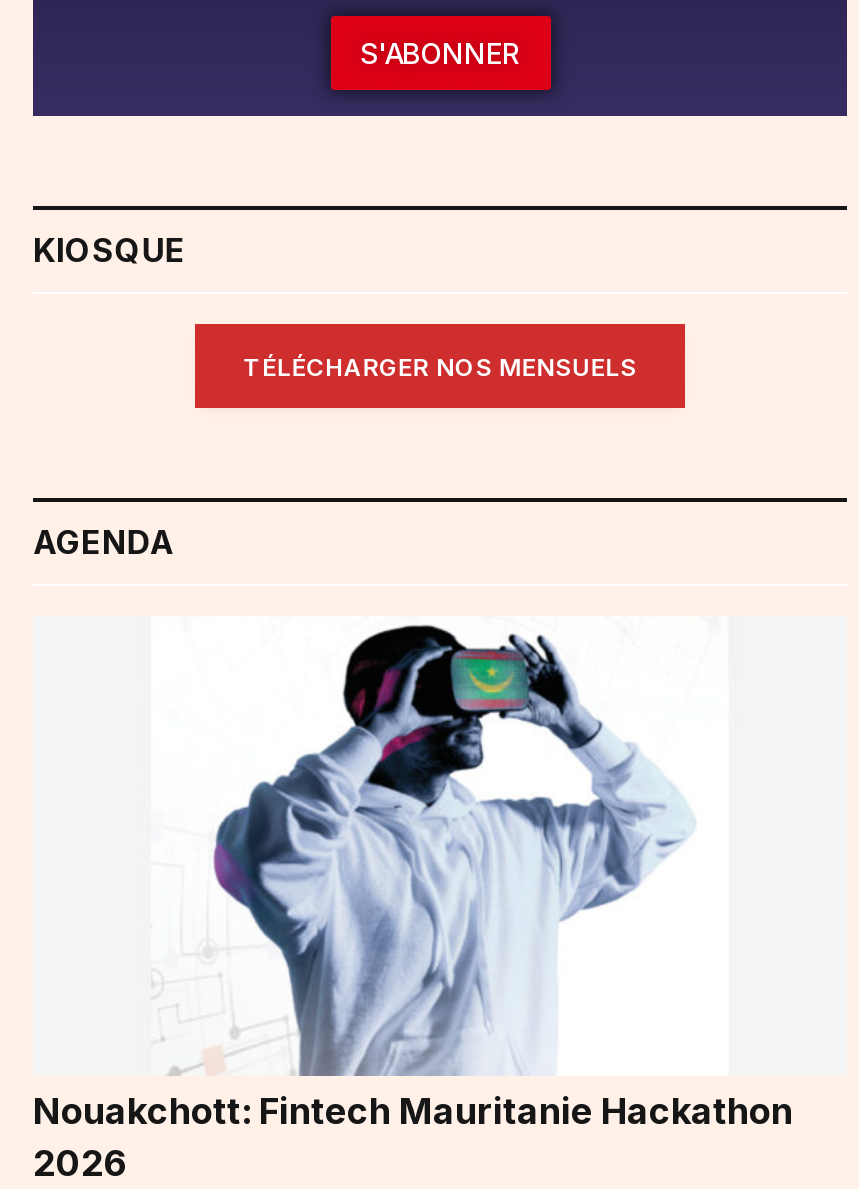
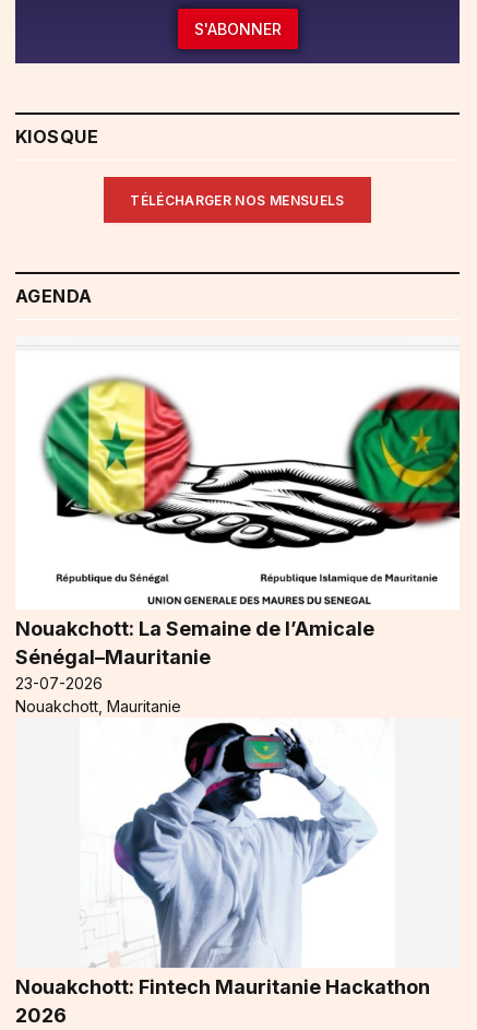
none -> [15,342,461,715] [image] | Nouakchott: La Semaine de l’Amicale | Sénégal–Mauritanie | 23-07-2026 | Nouakchott, Mauritanie

